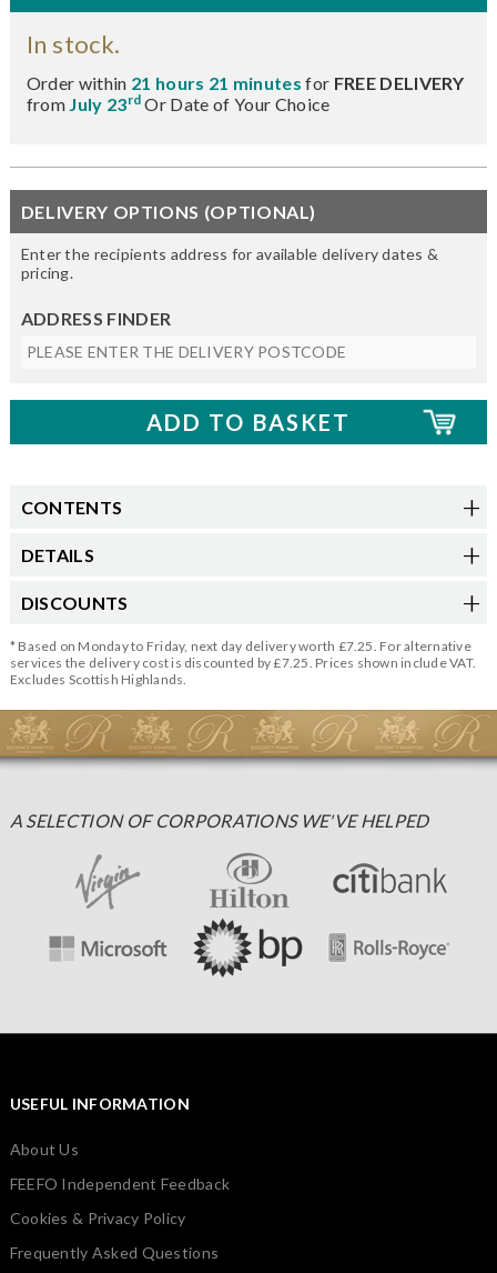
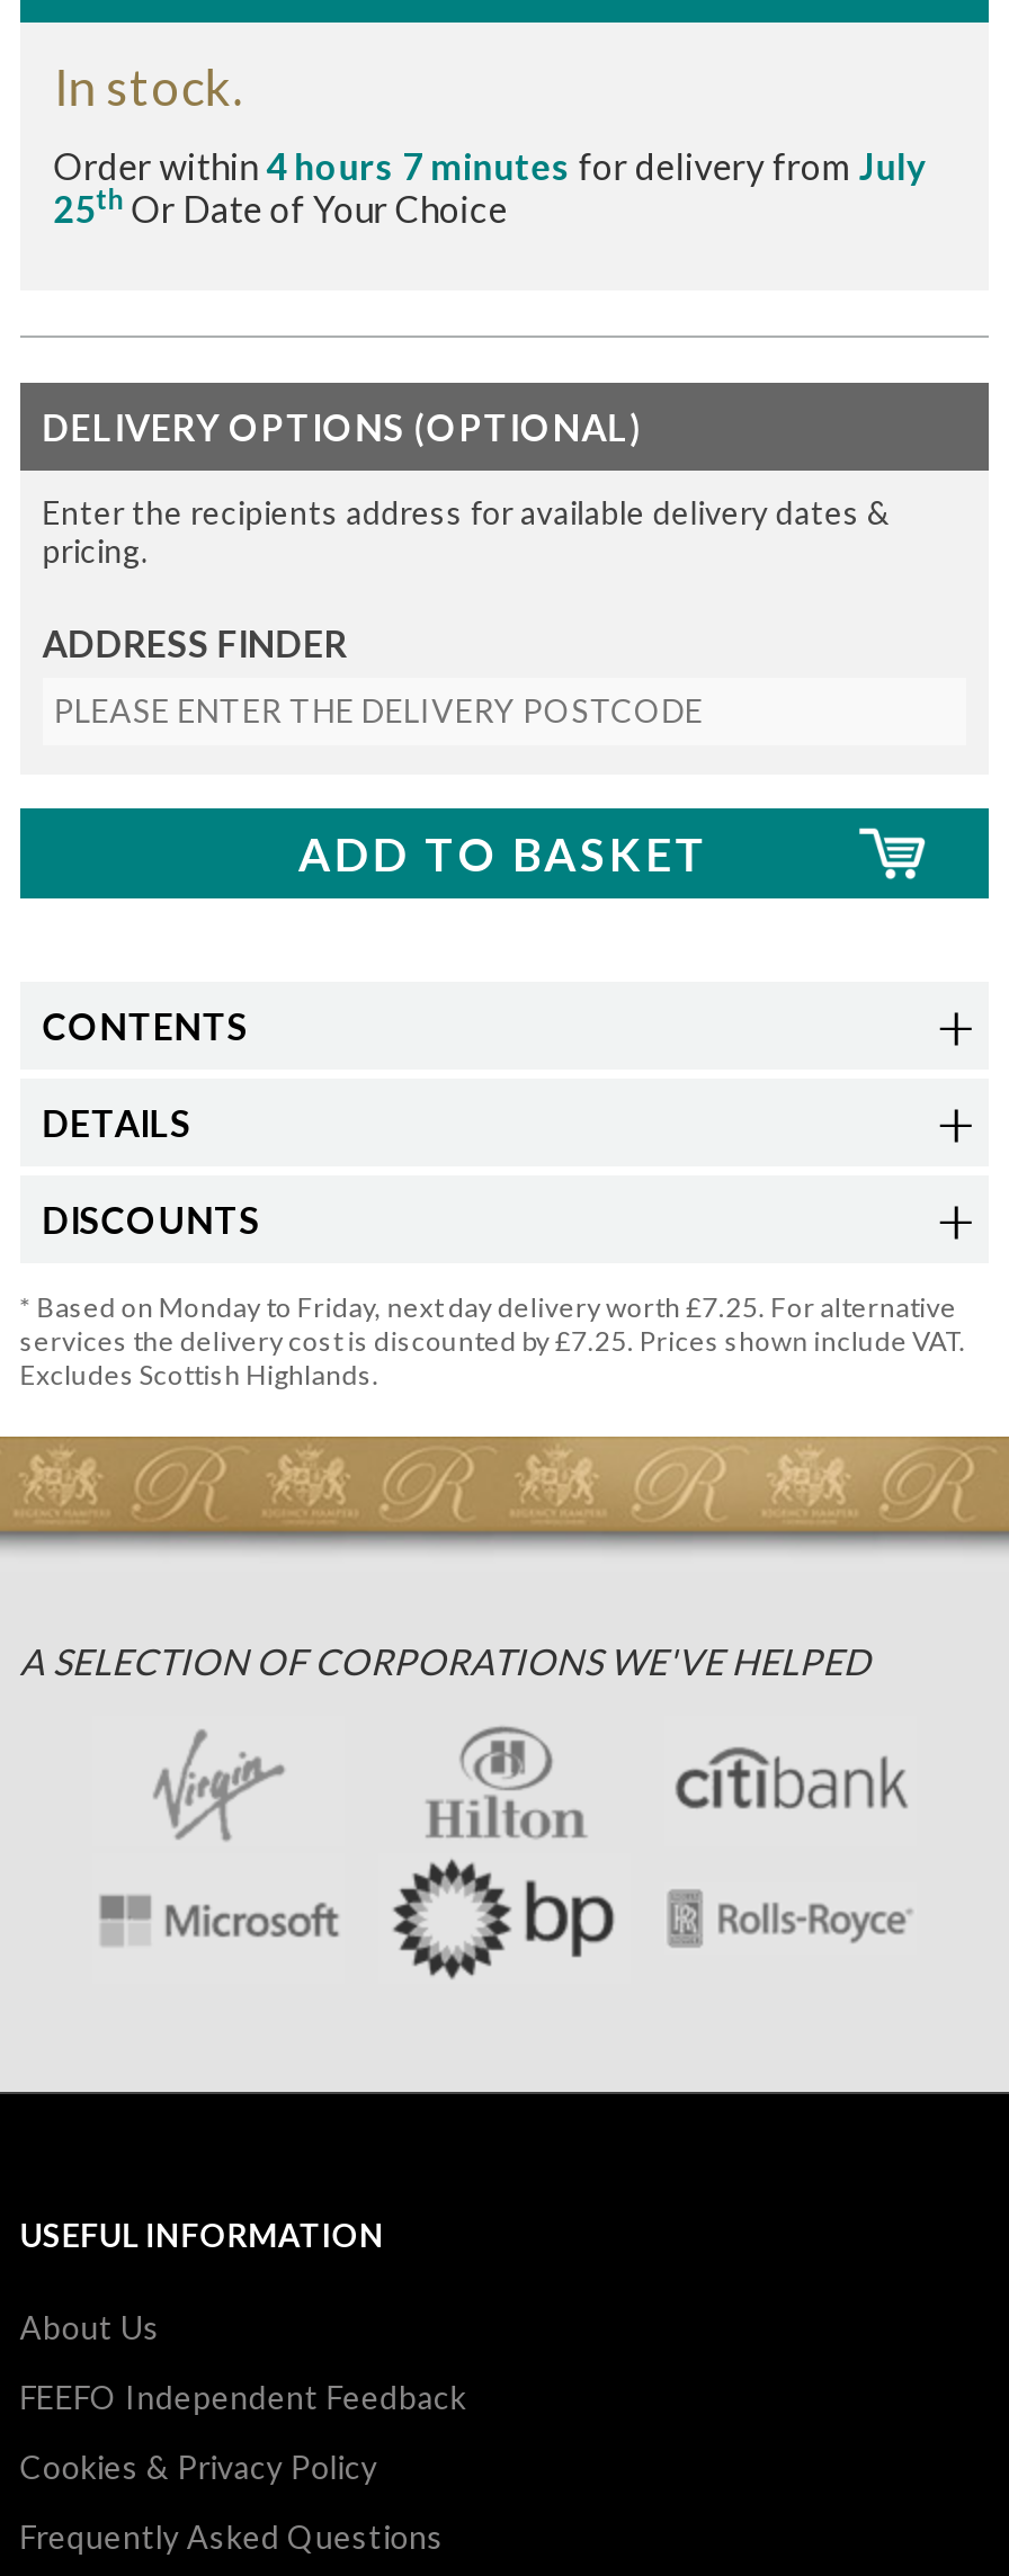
[26,72,465,114] Order within 21 hours 21 minutes for FREE DELIVERY | fromJuly 23rdOr Date of Your Choice -> [54,143,927,229] Order within 4 hours 7 minutes for delivery from July | 25thOr Date of Your Choice

